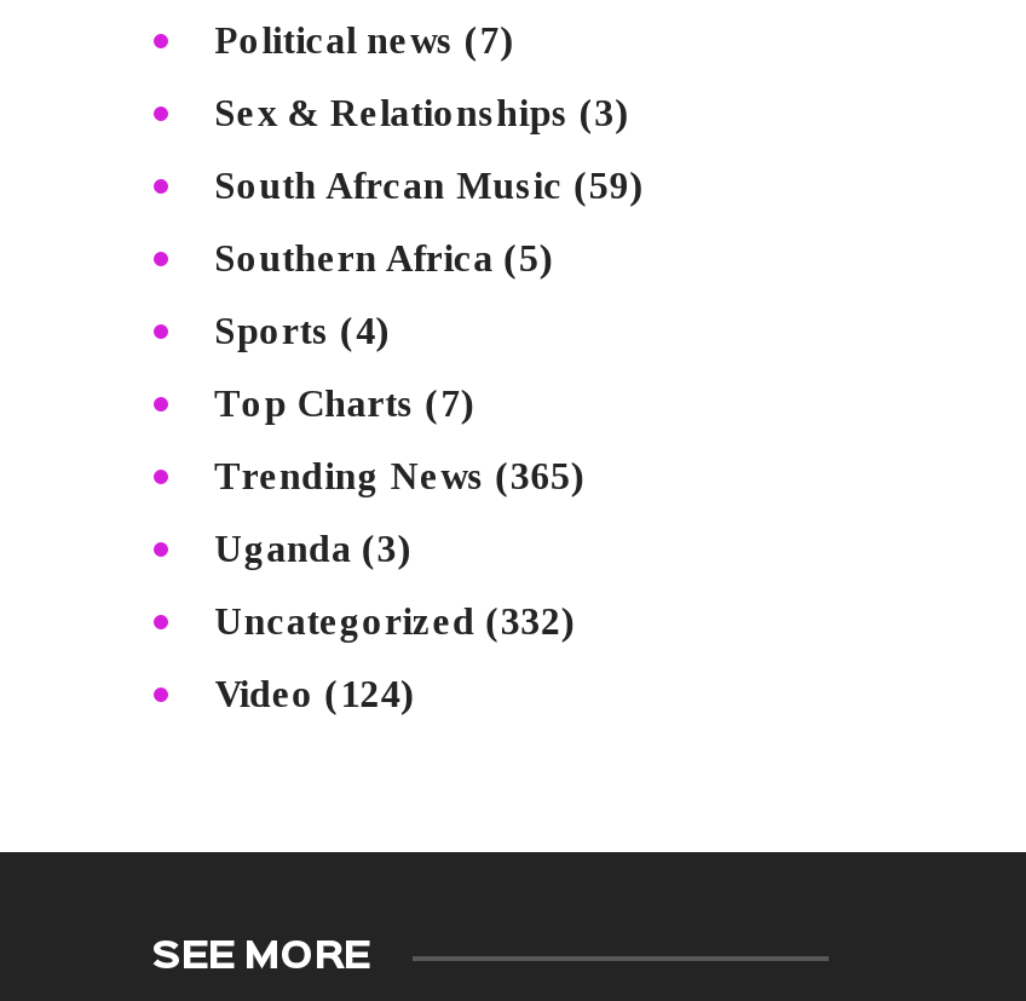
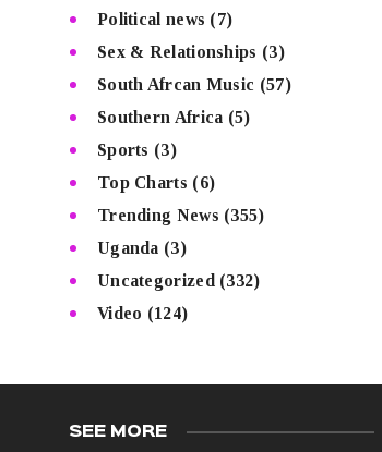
[214,164,645,205] South Afrcan Music (59) -> [97,75,291,93] South Afrcan Music (57)
[214,309,391,350] Sports (4) -> [97,140,177,159] Sports (3)
[214,382,476,423] Top Charts (7) -> [97,173,215,191] Top Charts (6)
[214,454,586,495] Trending News (365) -> [97,205,265,224] Trending News (355)

